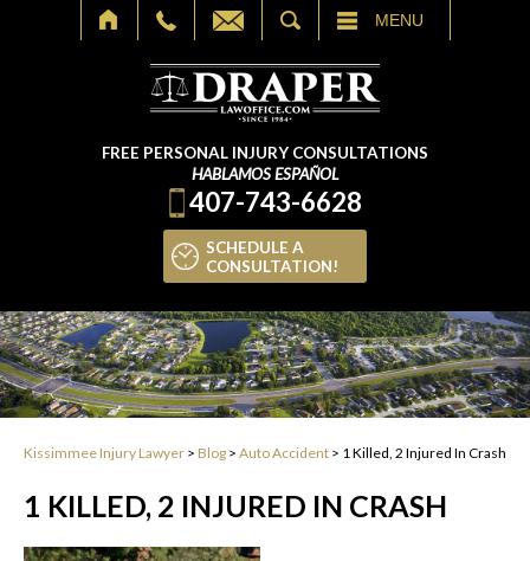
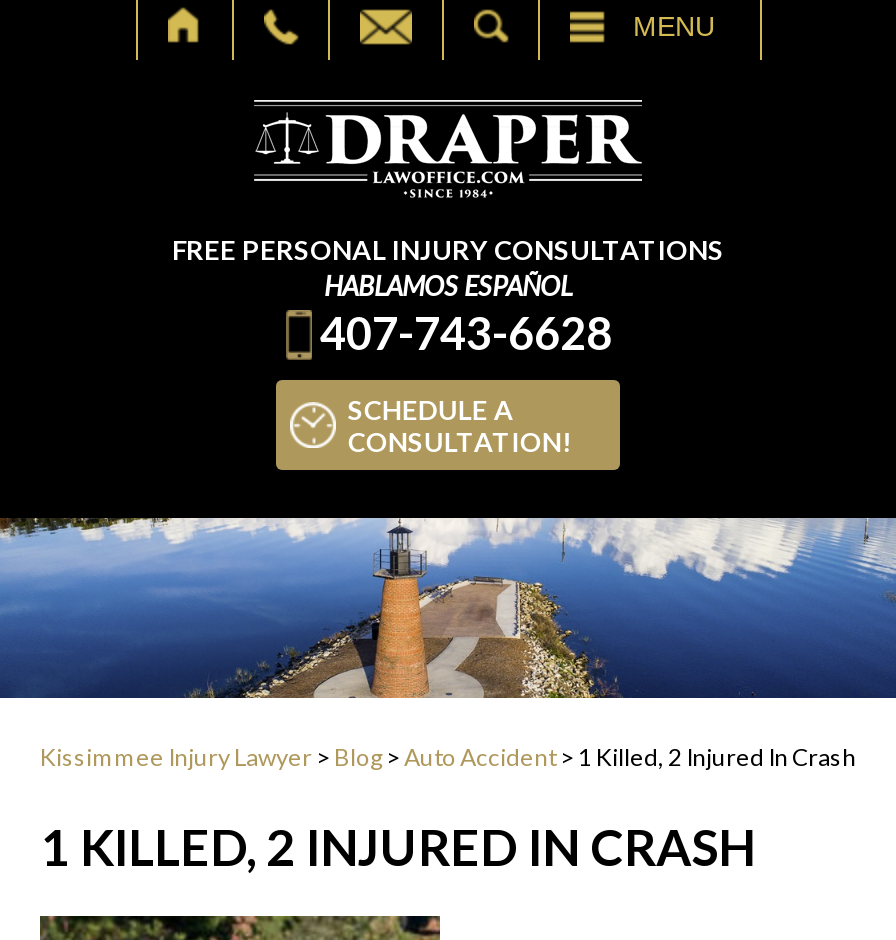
[4,310,526,419] [image] -> [6,516,890,700] [image]

